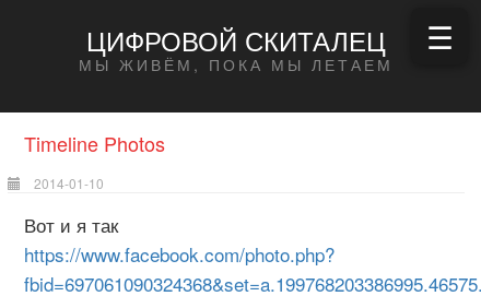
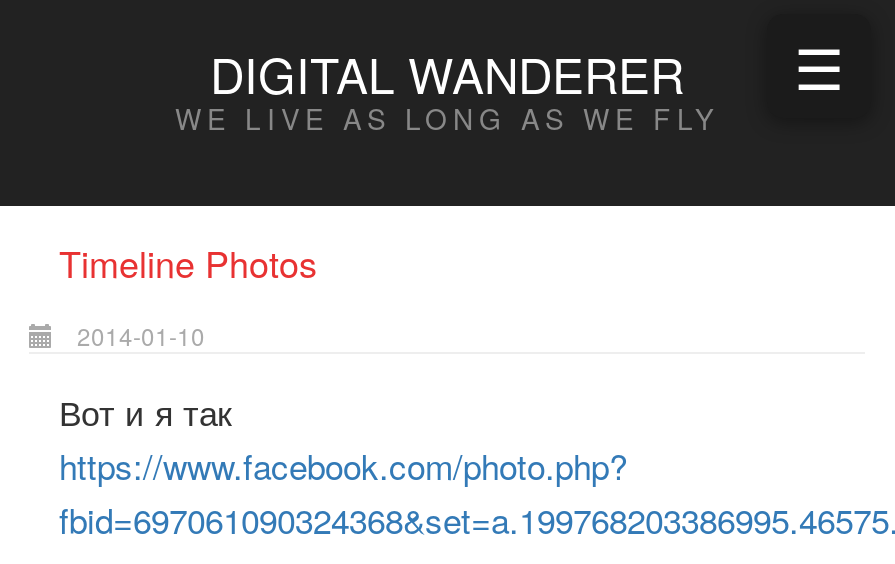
[79,21,394,75] ЦИФРОВОЙ СКИТАЛЕЦ | МЫ ЖИВЁМ, ПОКА МЫ ЛЕТАЕМ -> [175,38,719,138] DIGITAL WANDERER | WE LIVE AS LONG AS WE FLY

